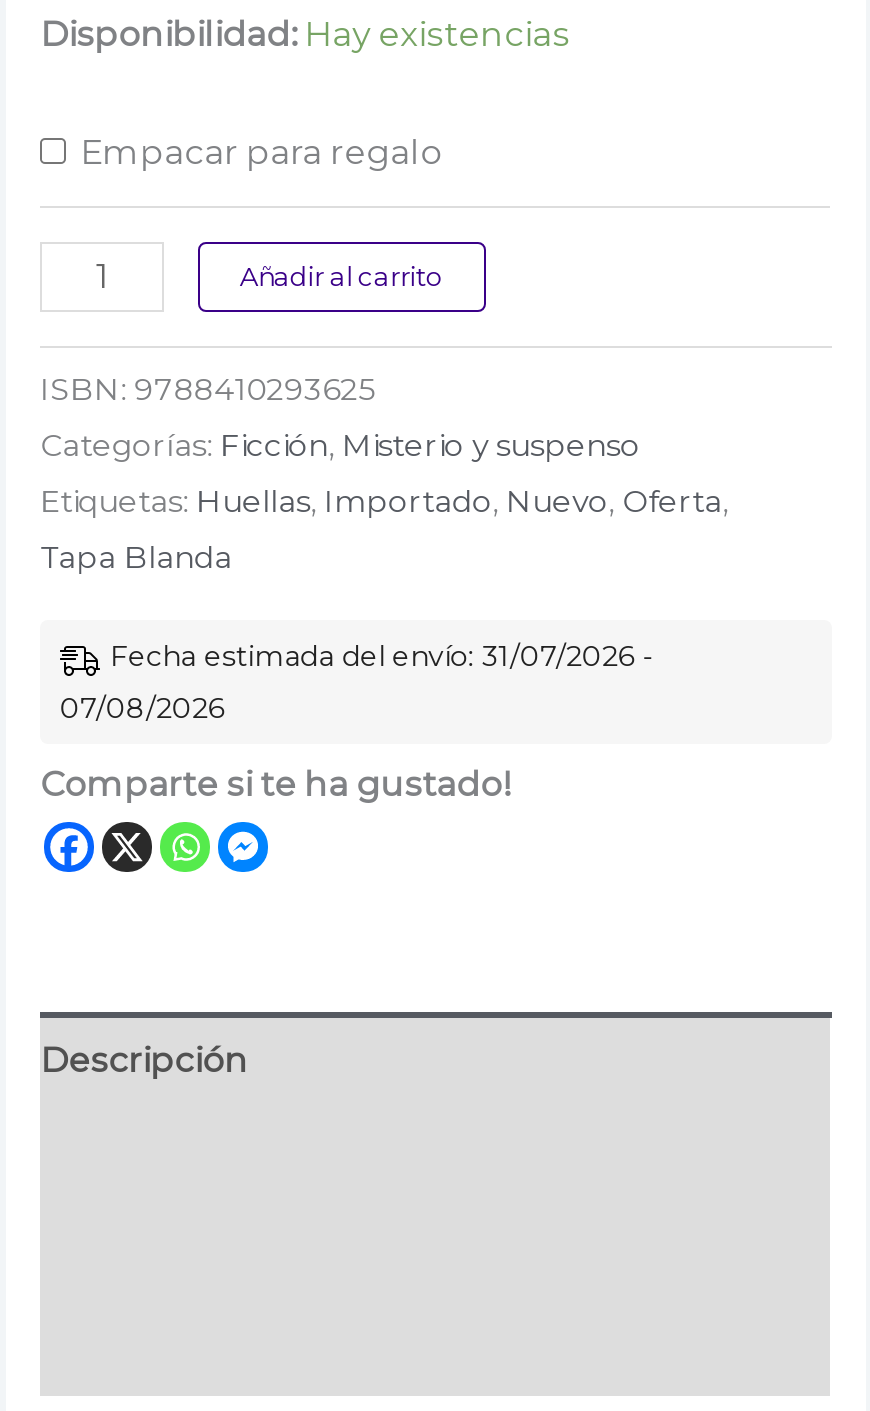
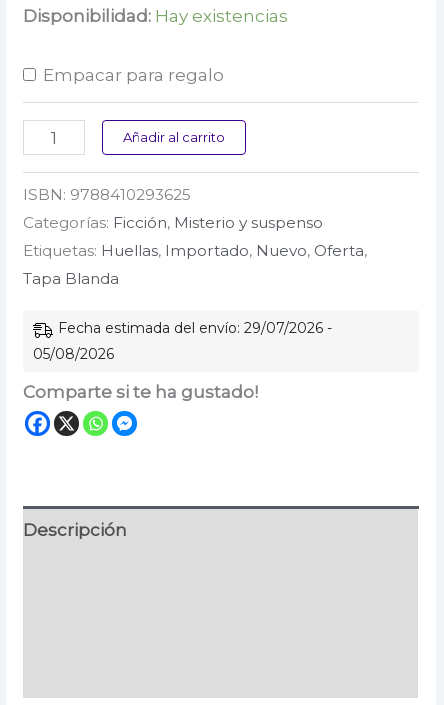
[110,639,652,675] Fecha estimada del envío: 31/07/2026 - -> [58,319,332,337] Fecha estimada del envío: 29/07/2026 -
[60,691,224,727] 07/08/2026 -> [33,345,114,363] 05/08/2026

